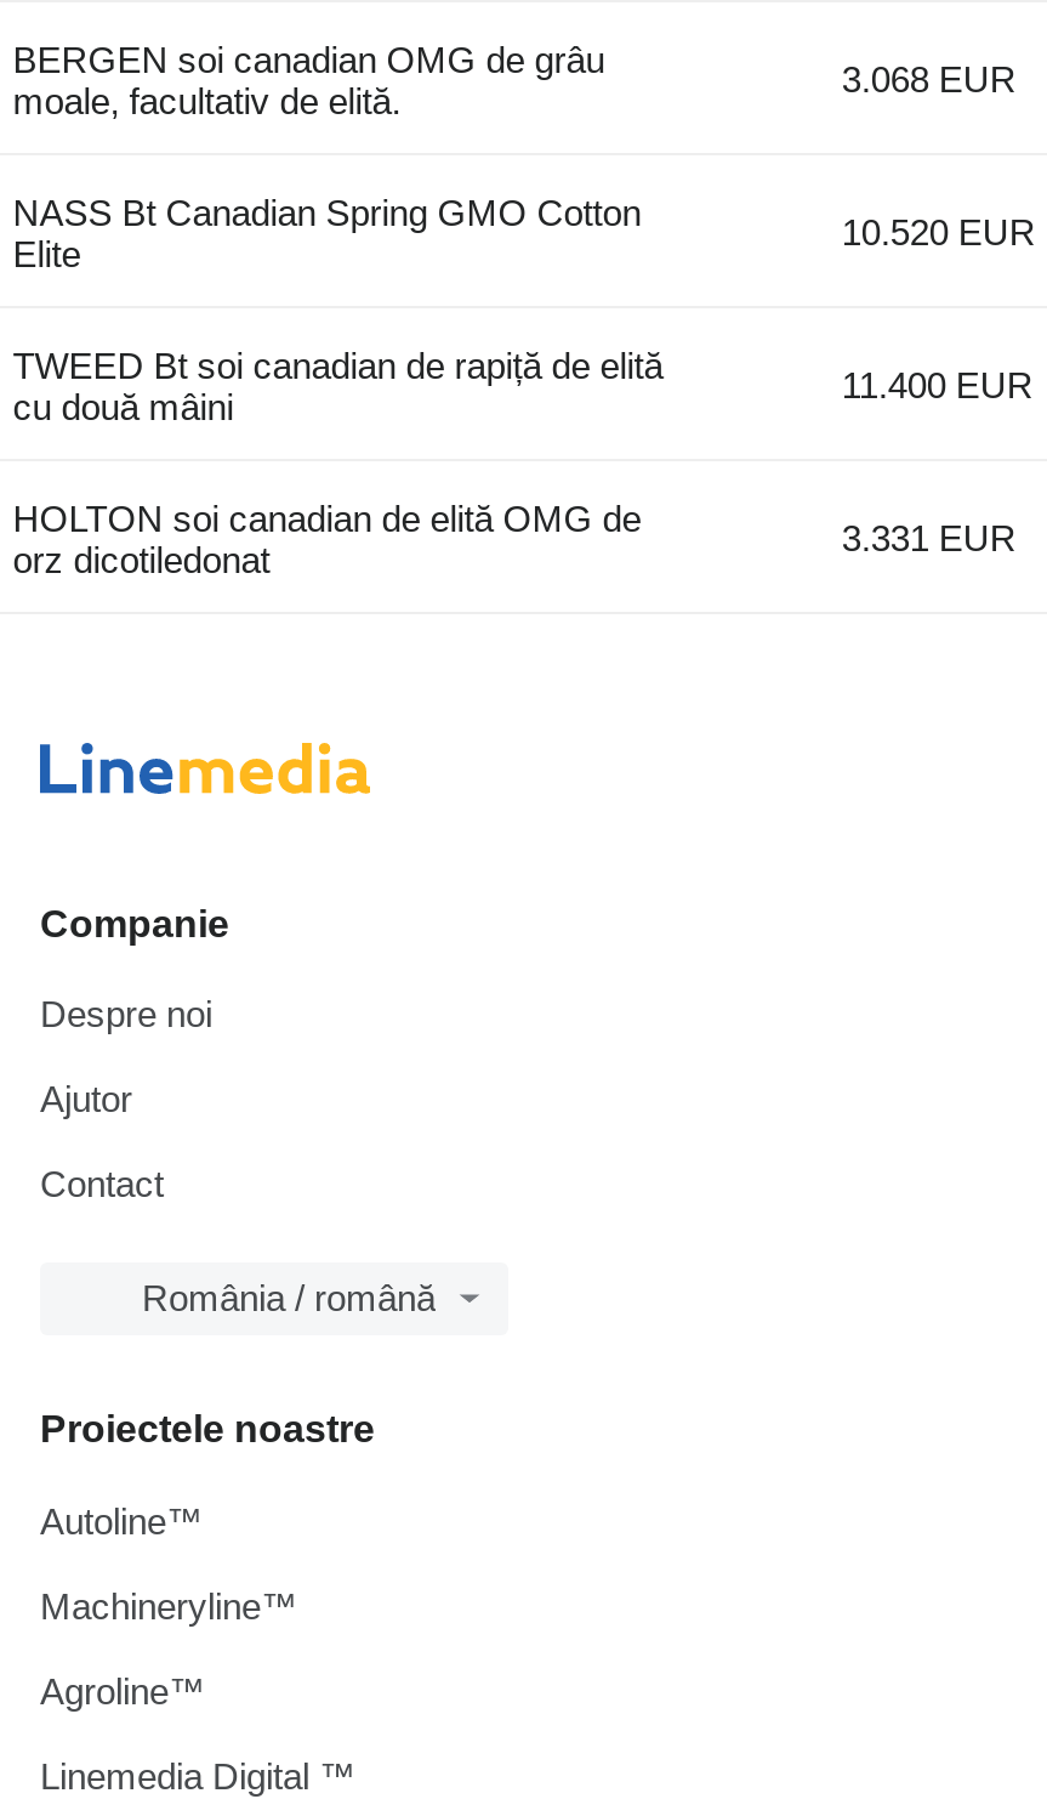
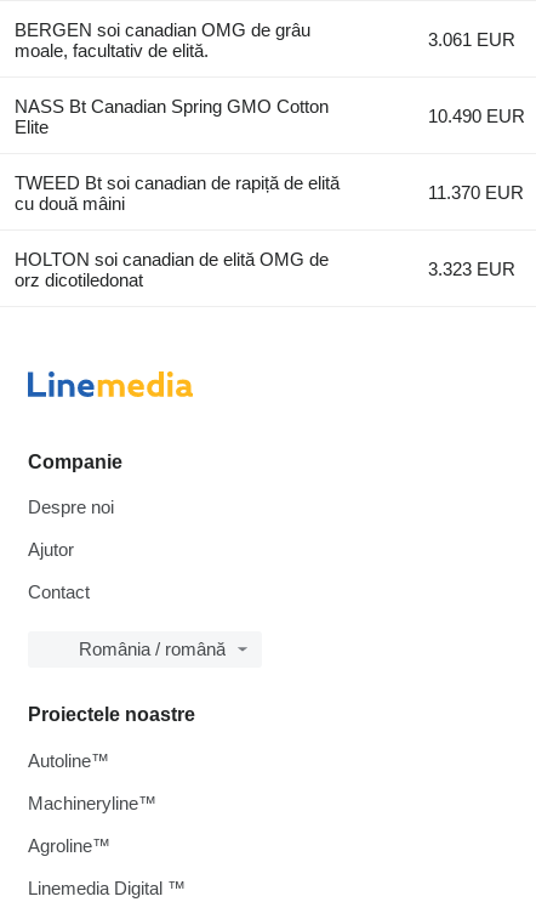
[842,58,1016,100] 3.068 EUR -> [429,29,516,50] 3.061 EUR
[842,211,1036,252] 10.520 EUR -> [429,106,526,126] 10.490 EUR
[842,364,1033,405] 11.400 EUR -> [429,182,524,203] 11.370 EUR
[842,517,1016,558] 3.331 EUR -> [429,259,516,279] 3.323 EUR

